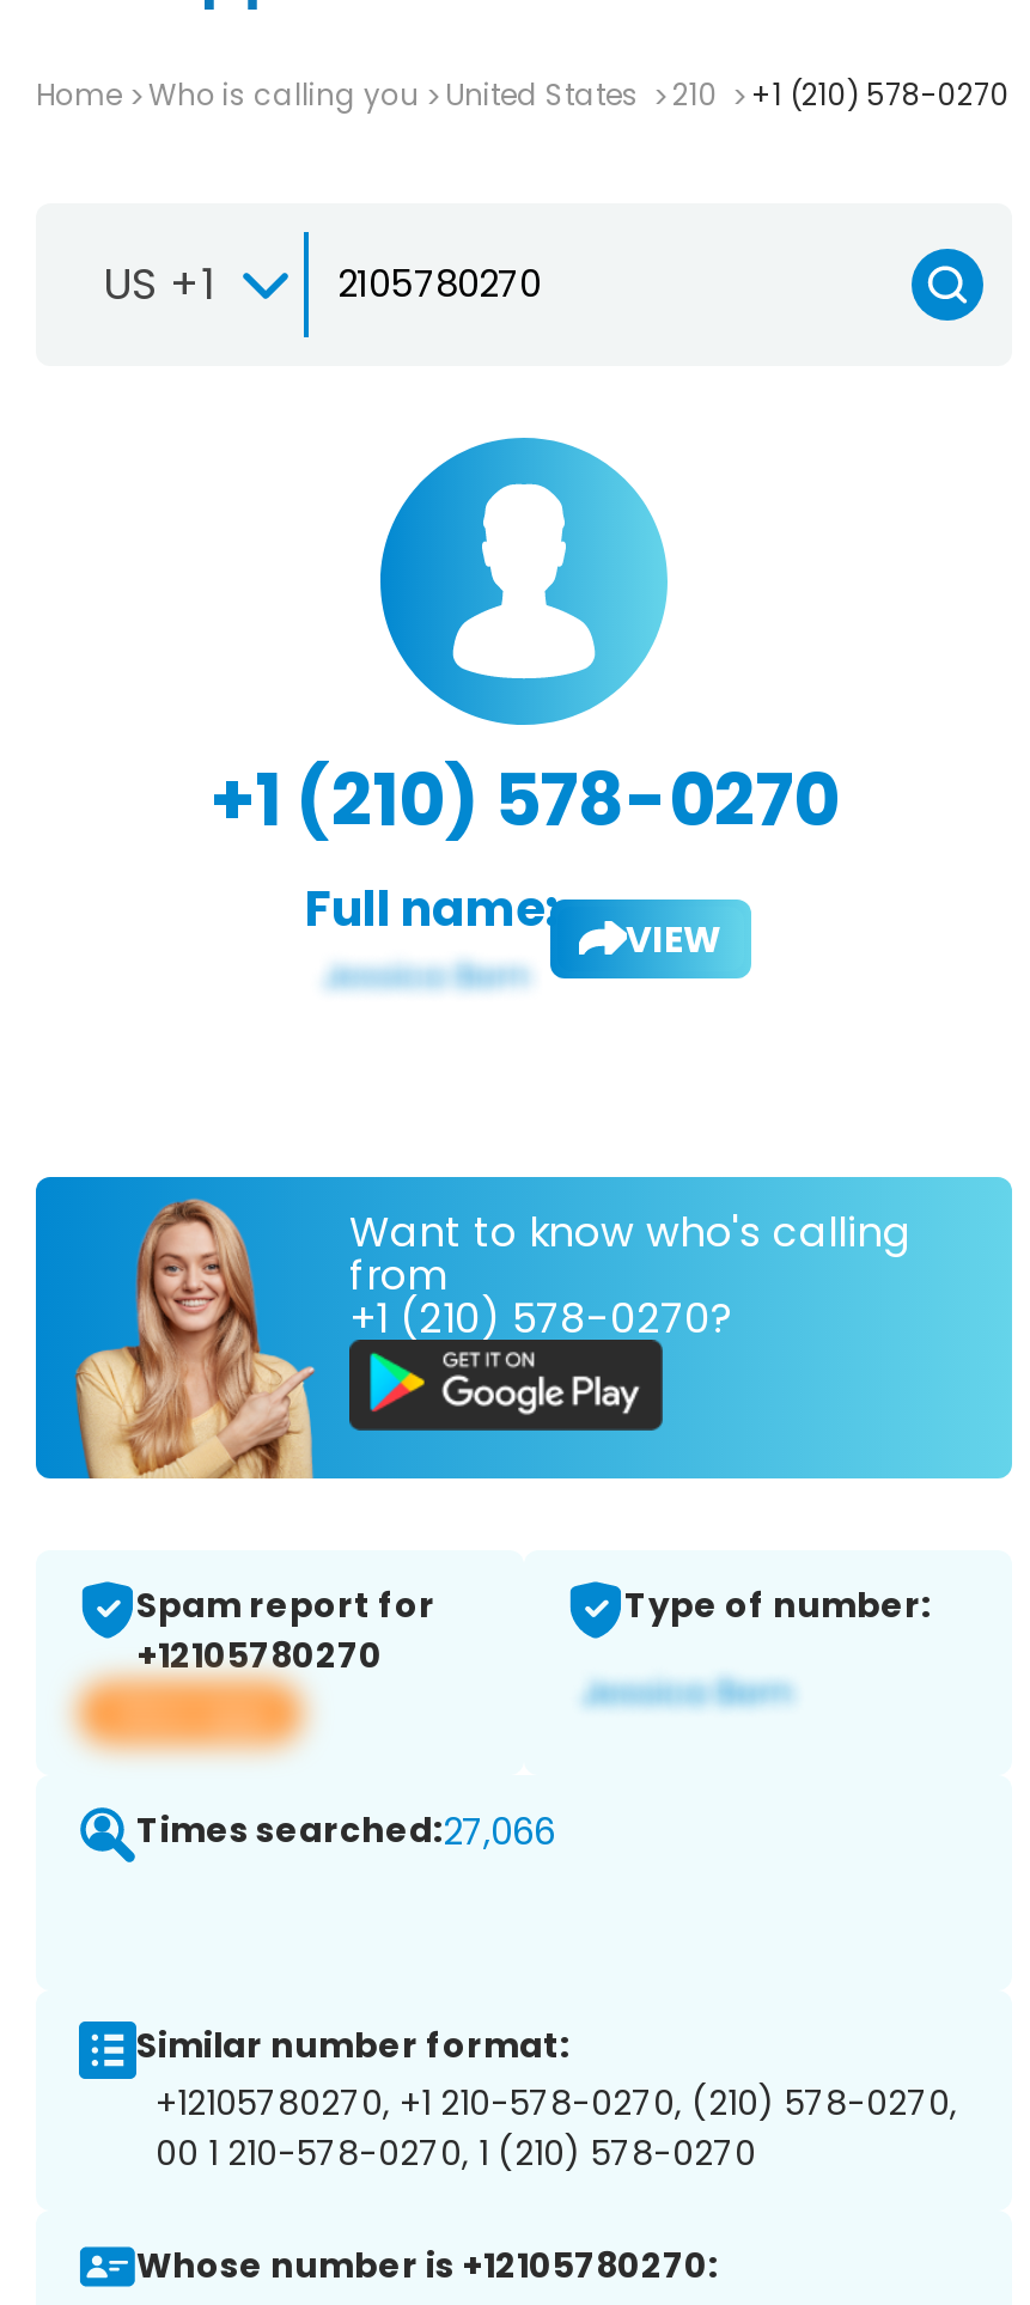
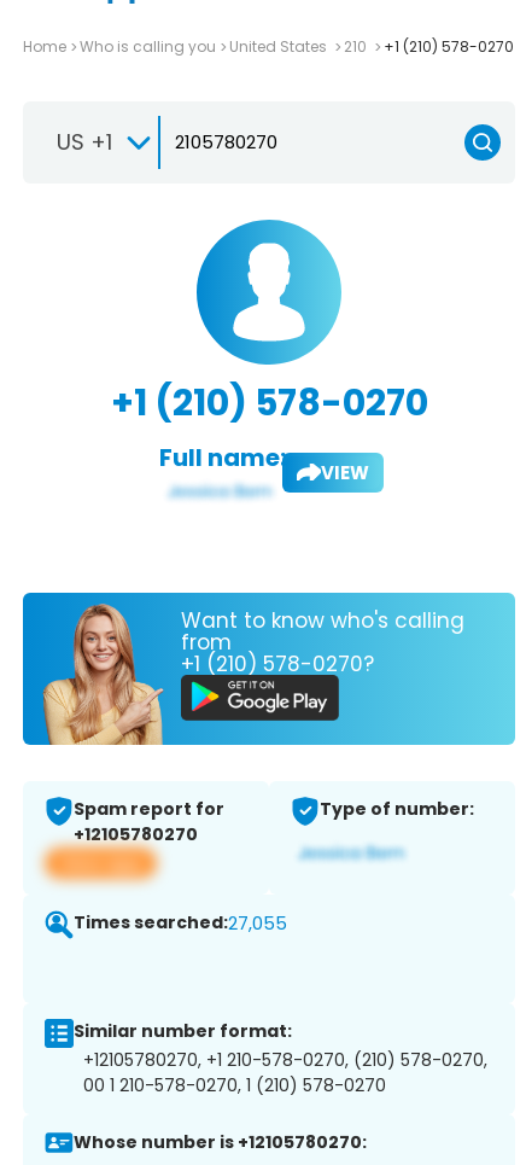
[136,1806,555,1857] Times searched:27,066 -> [74,910,287,936] Times searched:27,055

